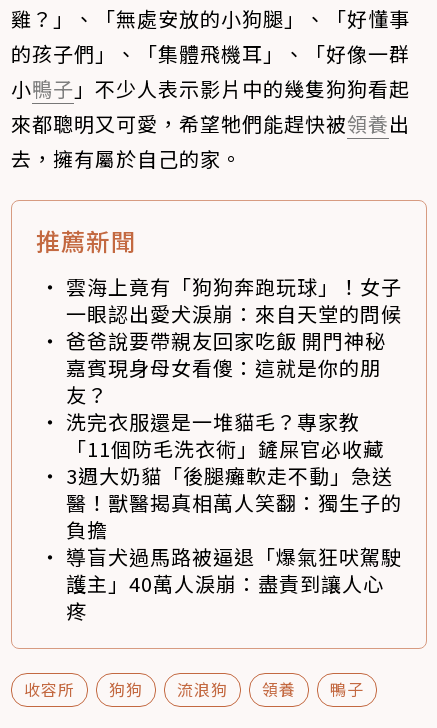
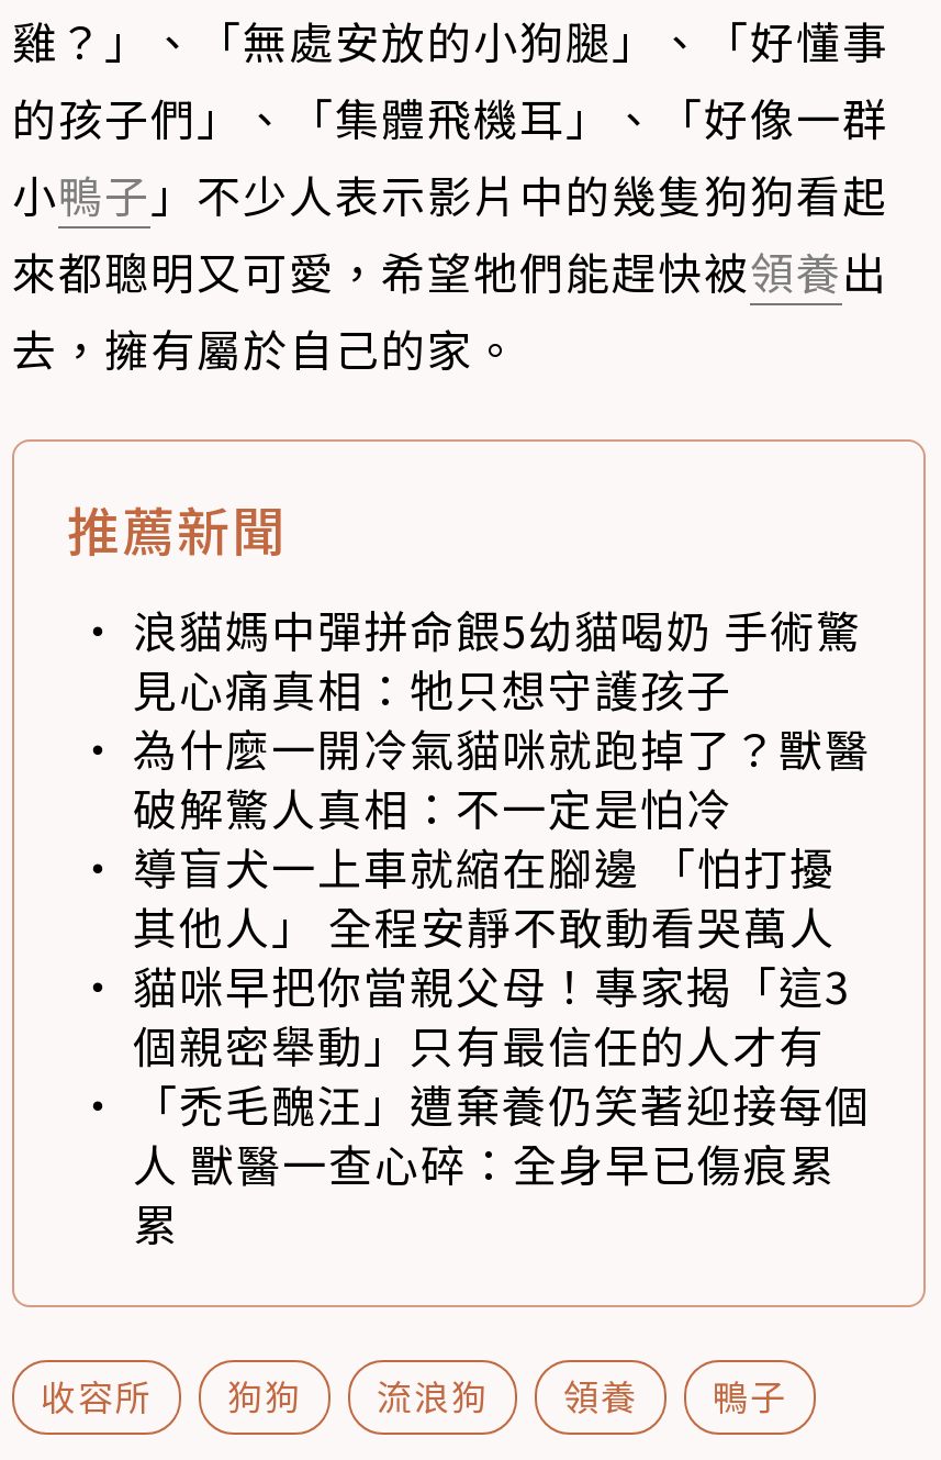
[66,272,402,625] 雲海上竟有「狗狗奔跑玩球」！女子 | 一眼認出愛犬淚崩：來自天堂的問候 | 爸爸說要帶親友回家吃飯 開門神秘 | 嘉賓現身母女看傻：這就是你的朋 | 友？ | 洗完衣服還是一堆貓毛？專家教 | 「11個防毛洗衣術」鏟屎官必收藏 | 3週大奶貓「後腿癱軟走不動」急送 | 醫！獸醫揭真相萬人笑翻：獨生子的 | 負擔 | 導盲犬過馬路被逼退「爆氣狂吠駕駛 | 護主」40萬人淚崩：盡責到讓人心 | 疼 -> [133,598,871,1255] 浪貓媽中彈拼命餵5幼貓喝奶 手術驚 | 見心痛真相：牠只想守護孩子 | 為什麼一開冷氣貓咪就跑掉了？獸醫 | 破解驚人真相：不一定是怕冷 | 導盲犬一上車就縮在腳邊 「怕打擾 | 其他人」 全程安靜不敢動看哭萬人 | 貓咪早把你當親父母！專家揭「這3 | 個親密舉動」只有最信任的人才有 | 「禿毛醜汪」遭棄養仍笑著迎接每個 | 人 獸醫一查心碎：全身早已傷痕累 | 累

